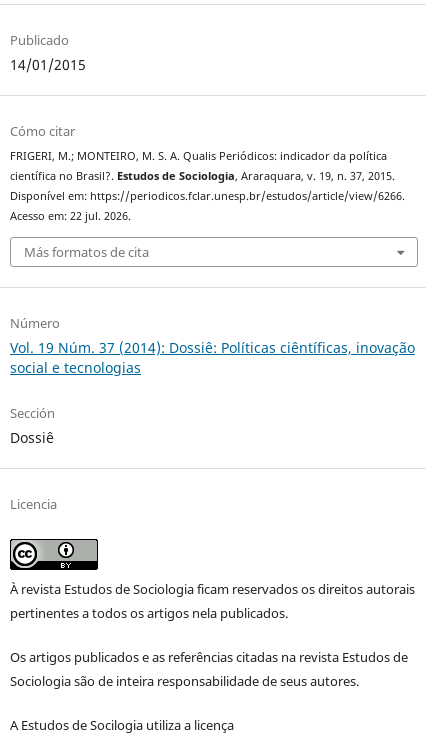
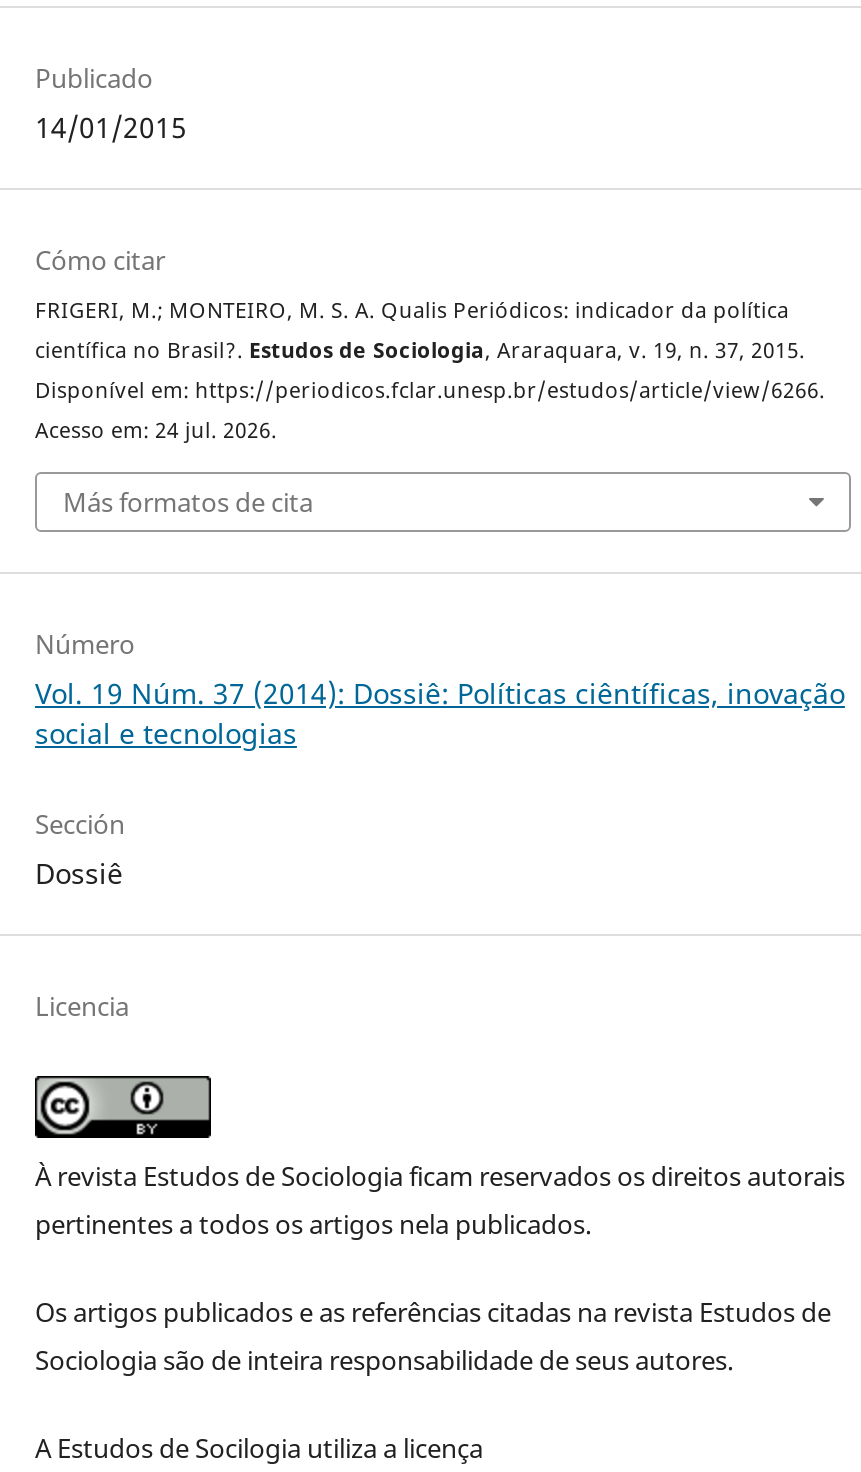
[10,209,131,223] Acesso em: 22 jul. 2026. -> [35,416,277,444] Acesso em: 24 jul. 2026.

